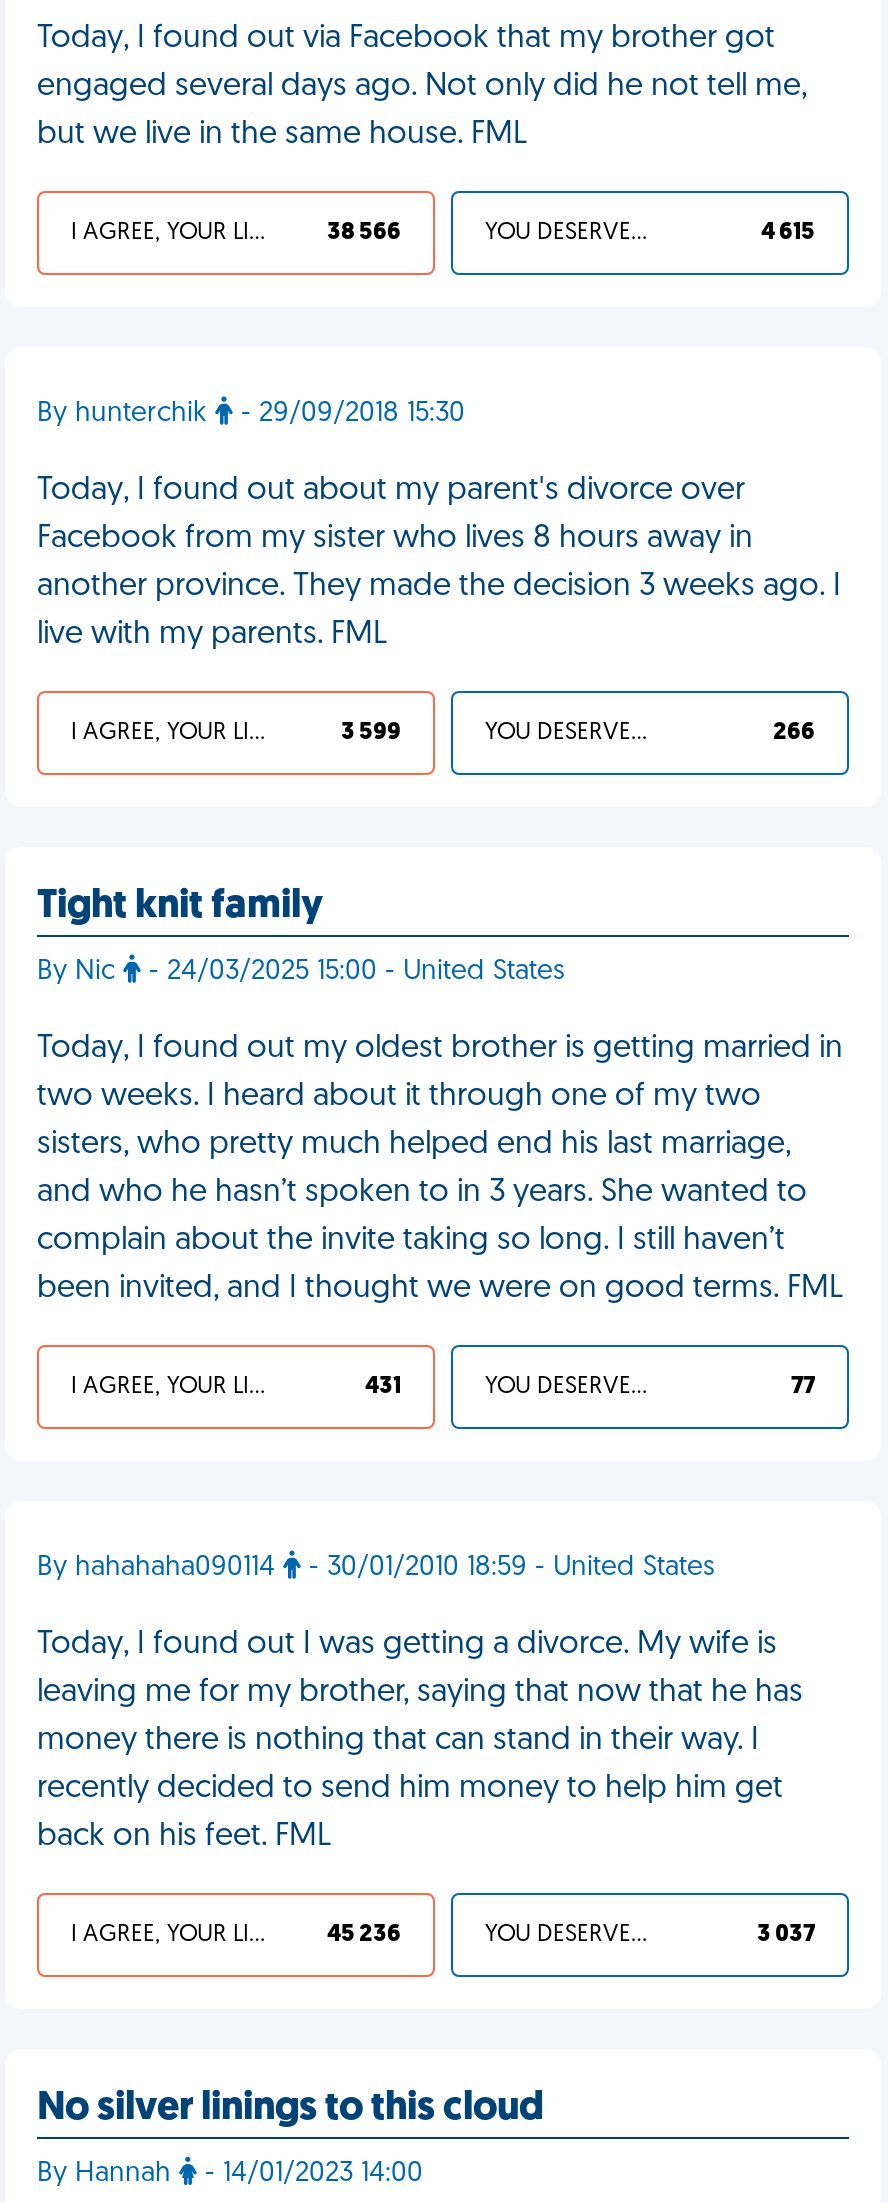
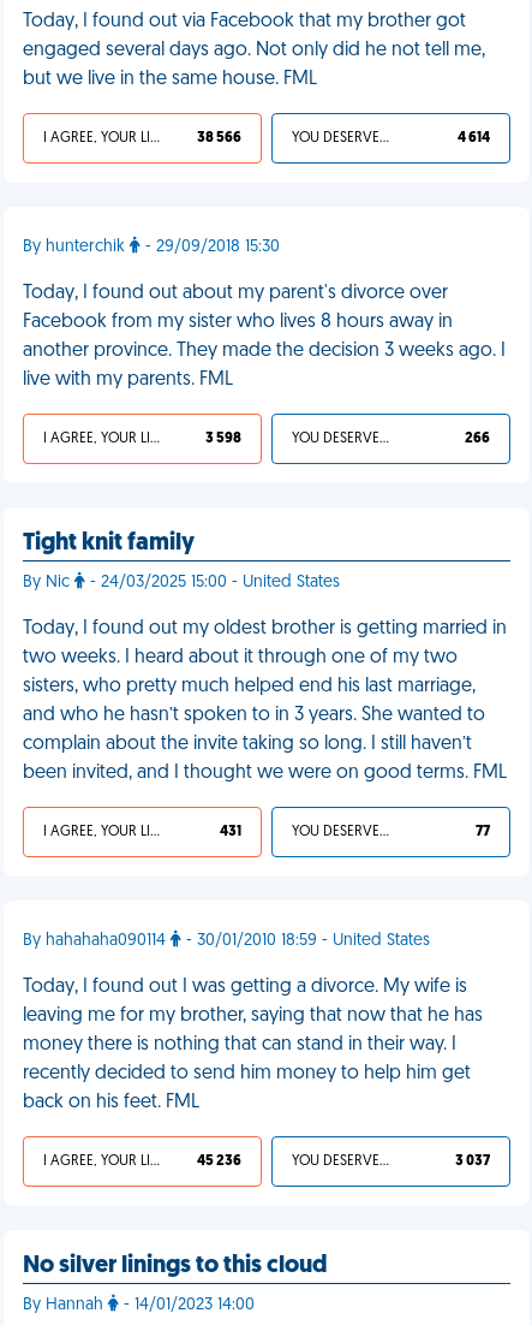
[761,221,815,245] 4 615 -> [458,131,490,145] 4 614
[341,721,401,745] 3 599 -> [205,432,241,446] 3 598

